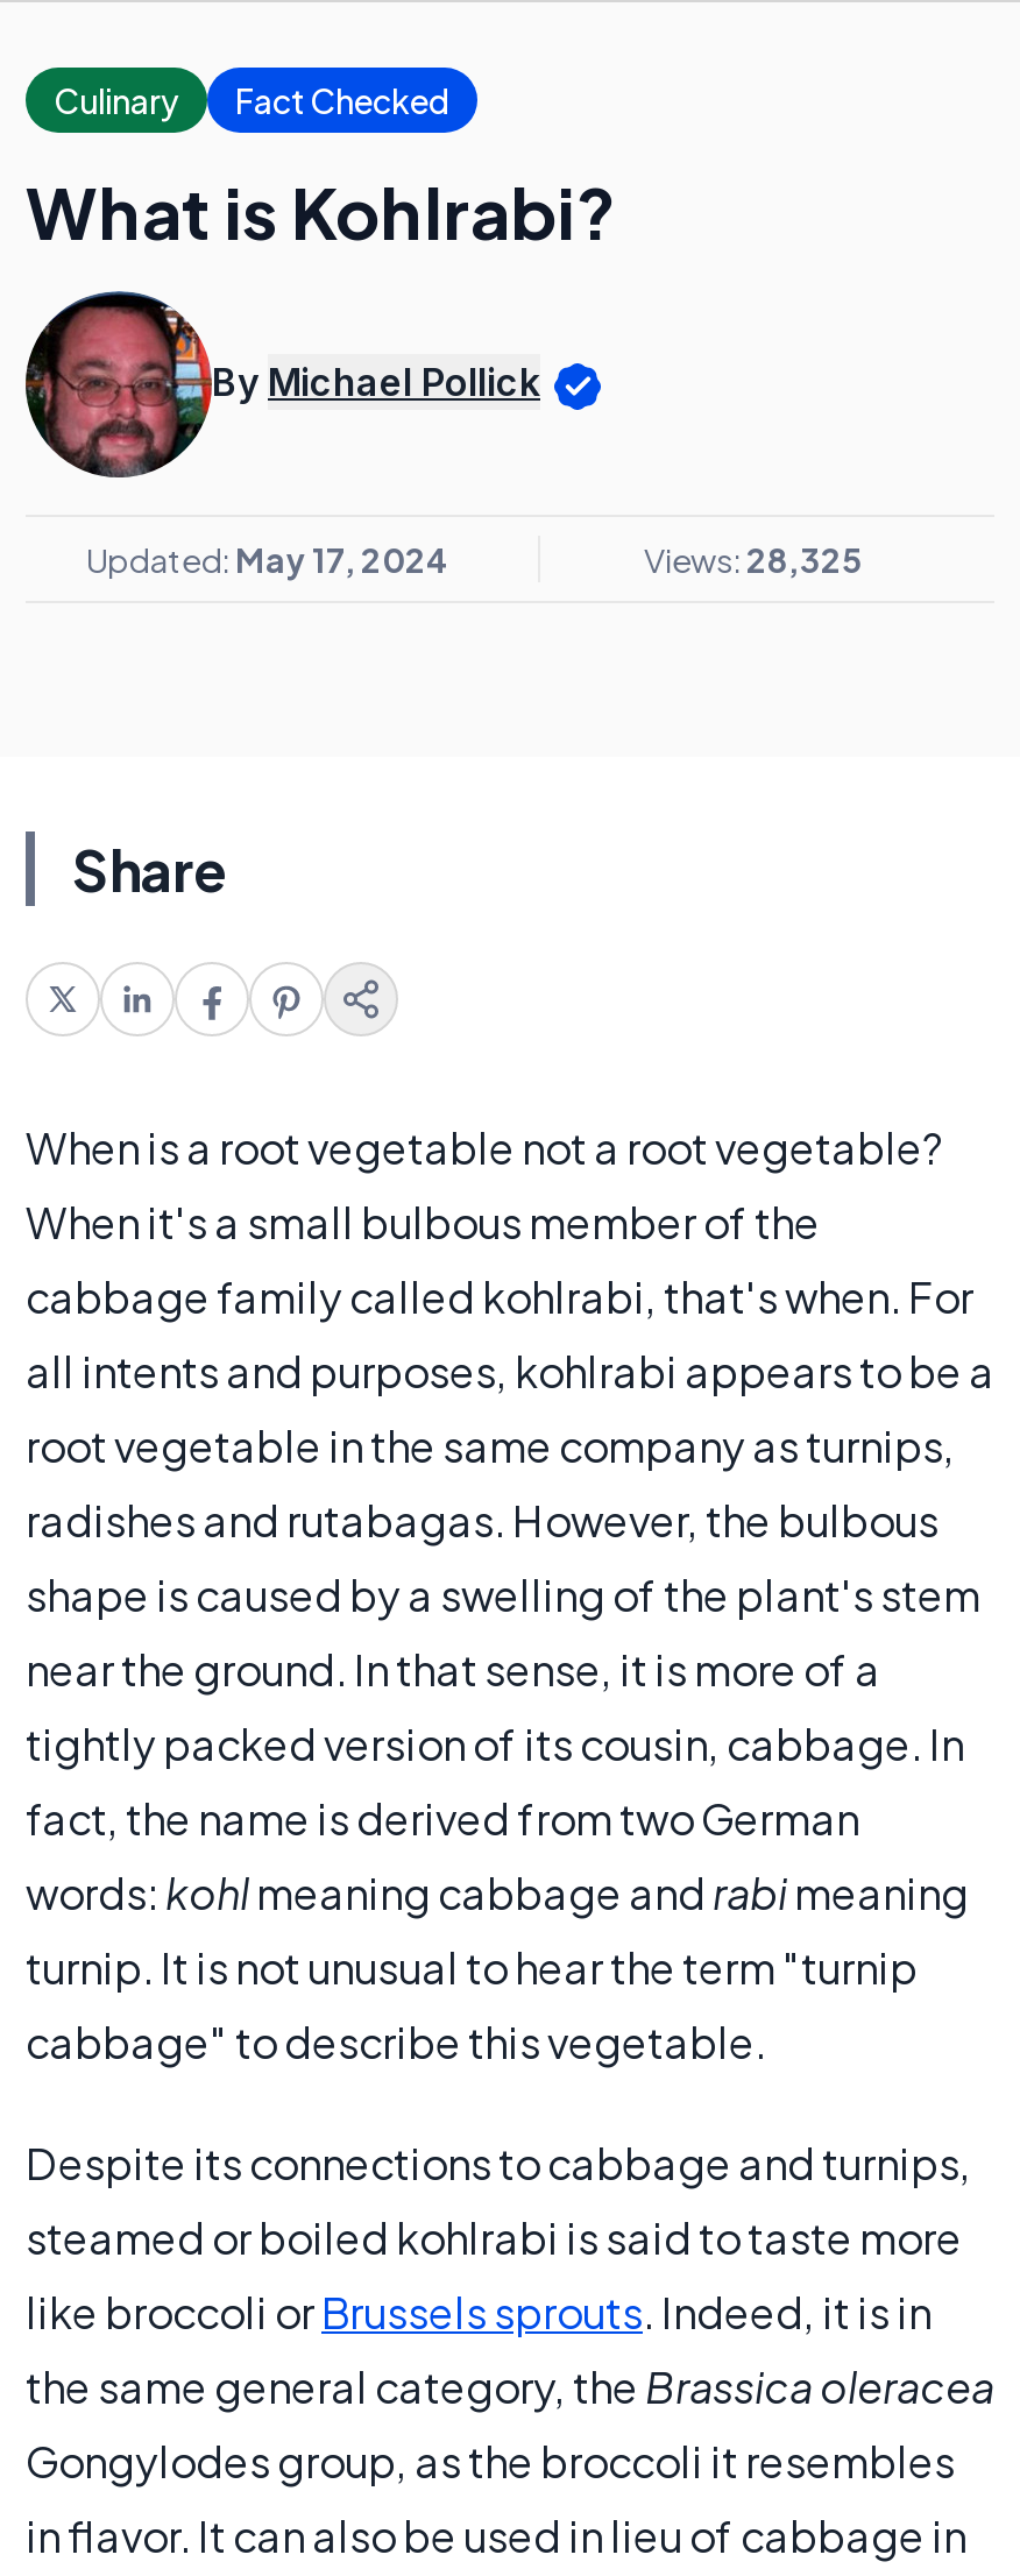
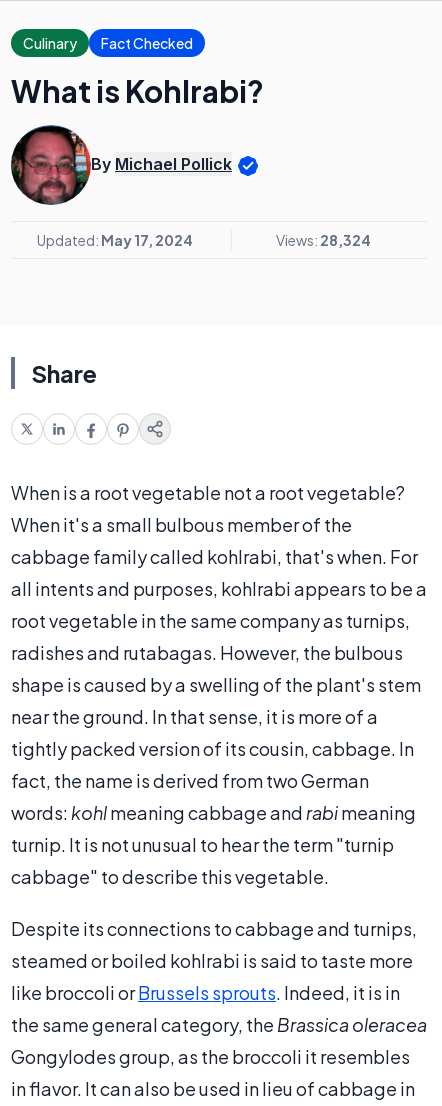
[644,538,863,580] Views: 28,325 -> [276,231,371,249] Views: 28,324

